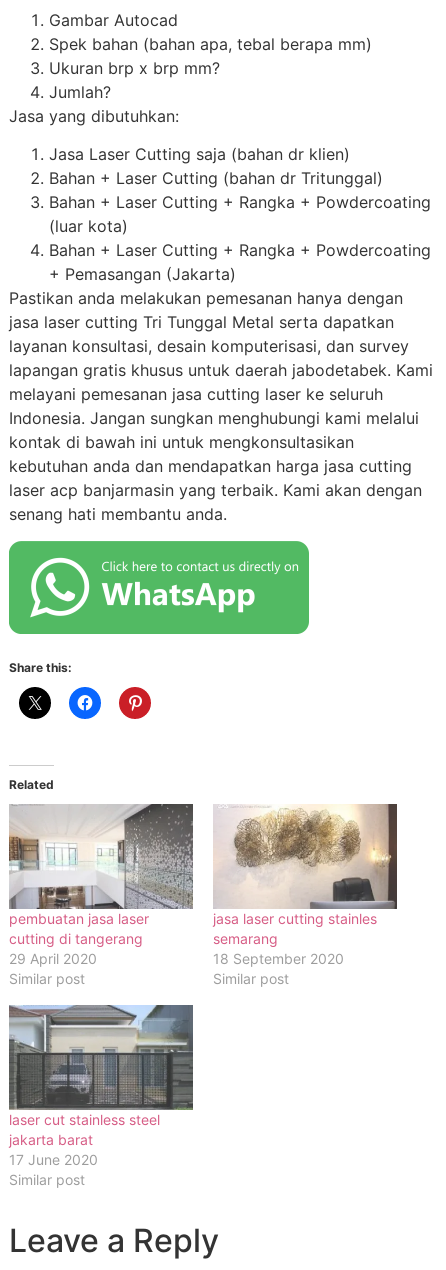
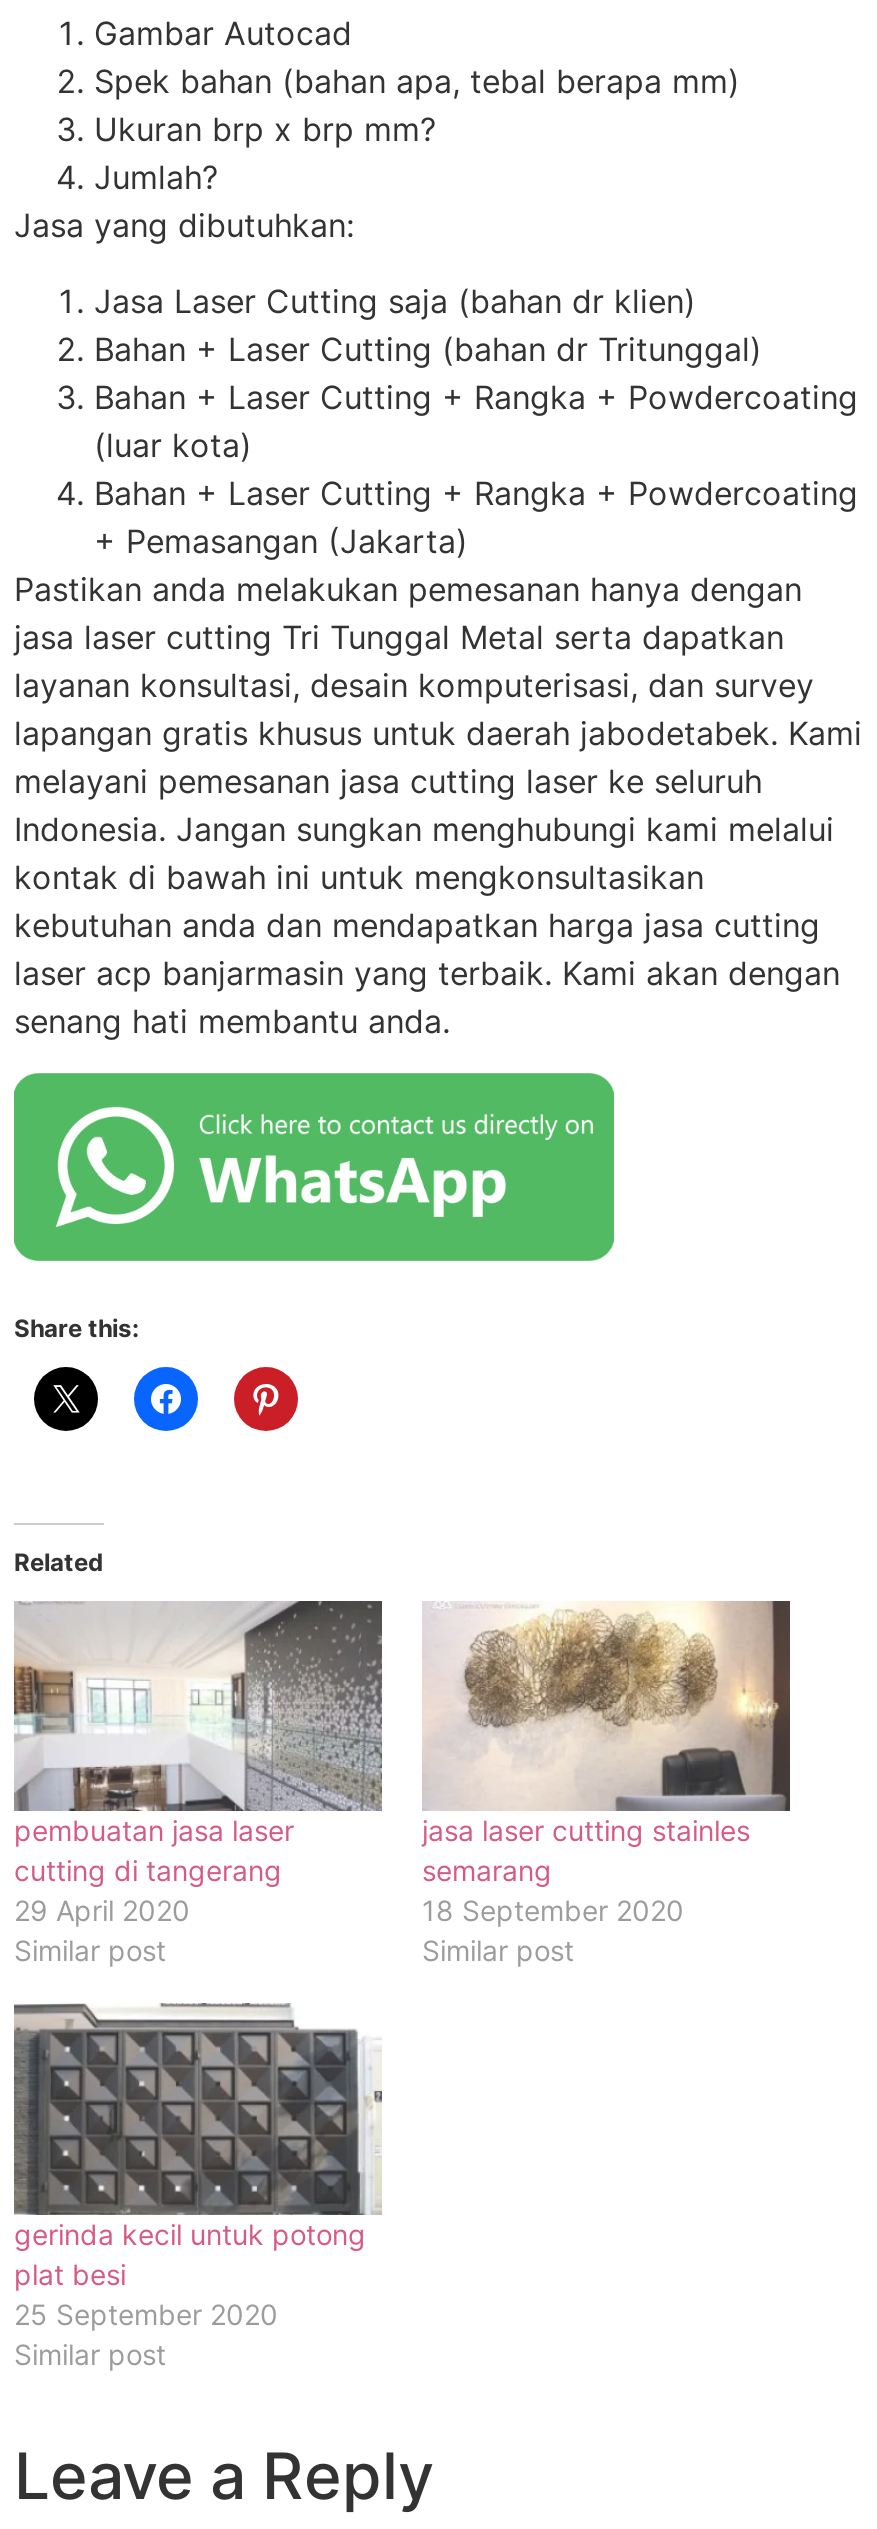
[9,1004,194,1168] [image] | laser cut stainless steel | jakarta barat | 17 June 2020 -> [14,2003,382,2330] [image] | gerinda kecil untuk potong | plat besi | 25 September 2020

